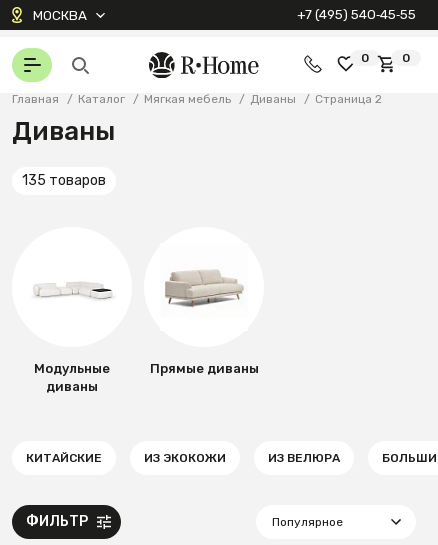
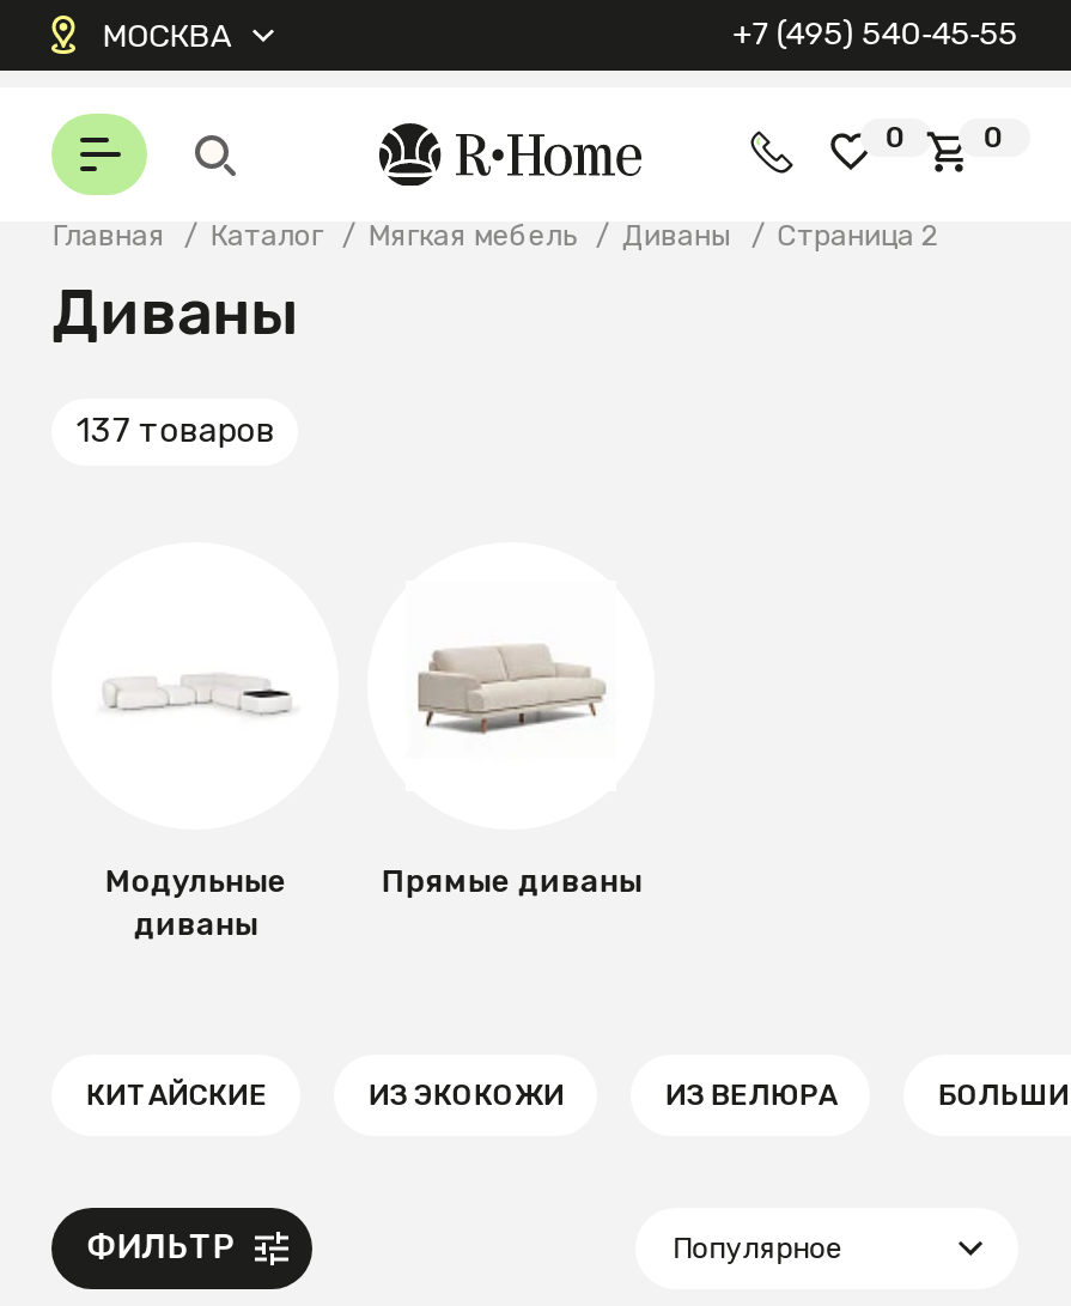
[22,172,106,189] 135 товаров -> [76,411,275,451] 137 товаров

